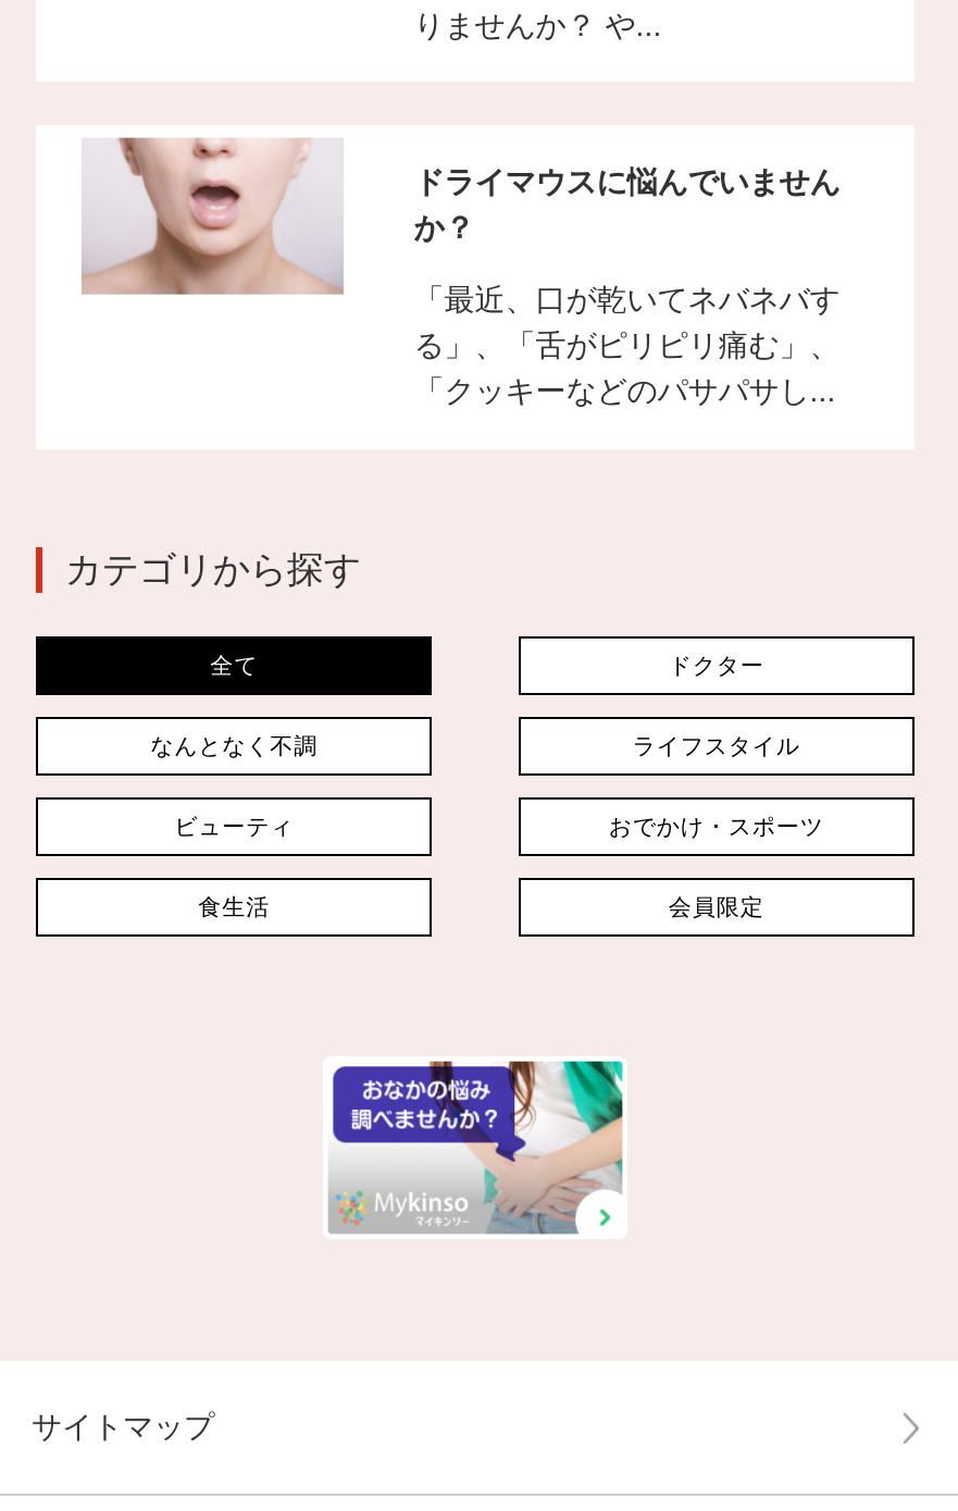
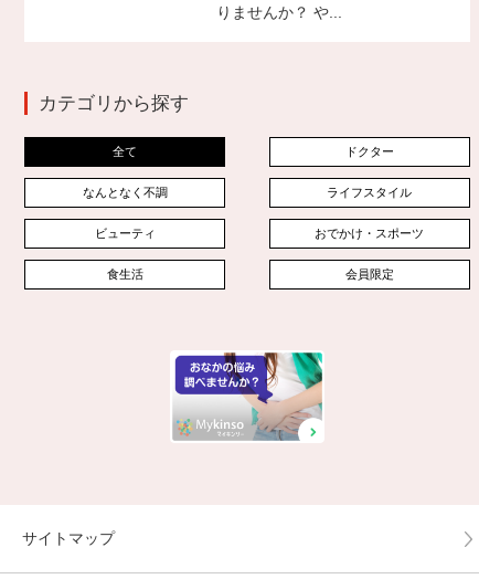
[82,137,840,408] [image] | ドライマウスに悩んでいません | か？ | 「最近、口が乾いてネバネバす | る」、「舌がピリピリ痛む」、 | 「クッキーなどのパサパサし... -> none

